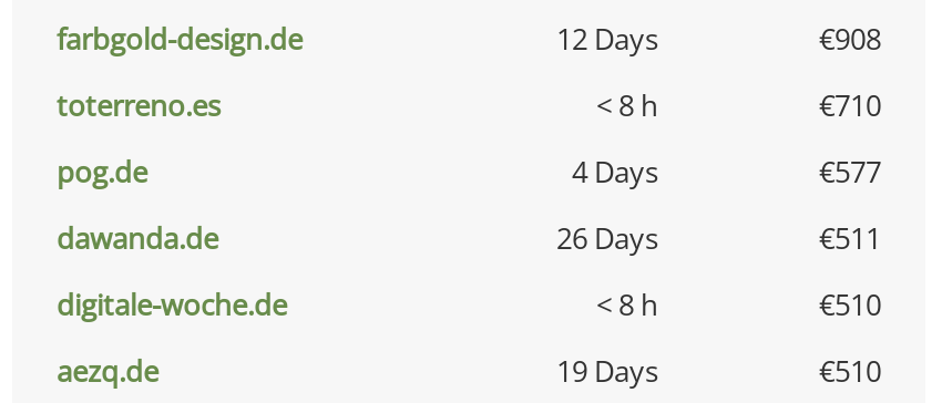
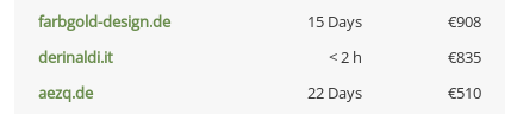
[556,19,658,59] 12 Days -> [307,11,362,32] 15 Days
[57,86,881,325] toterreno.es | < 8 h | €710 | pog.de | 4 Days | €577 | dawanda.de | 26 Days | €511 | digitale-woche.de | < 8 h | €510 -> [38,47,481,68] derinaldi.it | < 2 h | €835
[556,351,658,391] 19 Days -> [307,82,362,104] 22 Days

